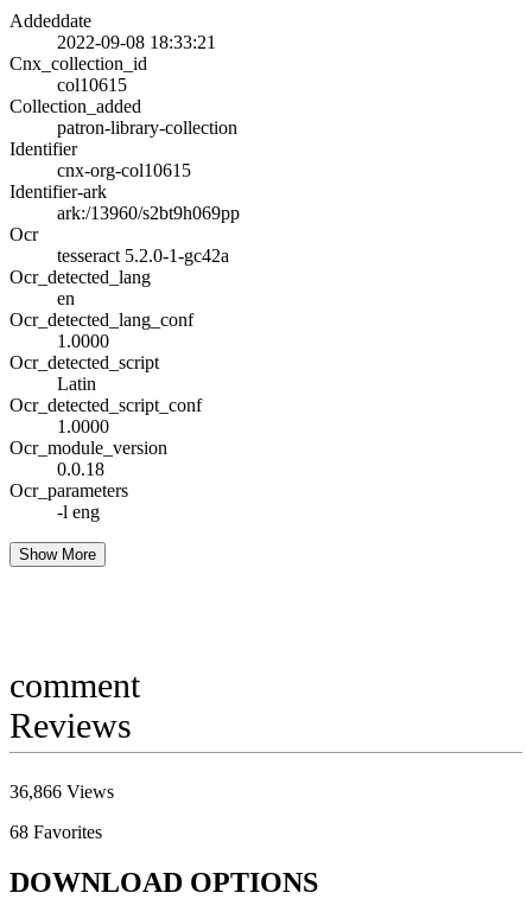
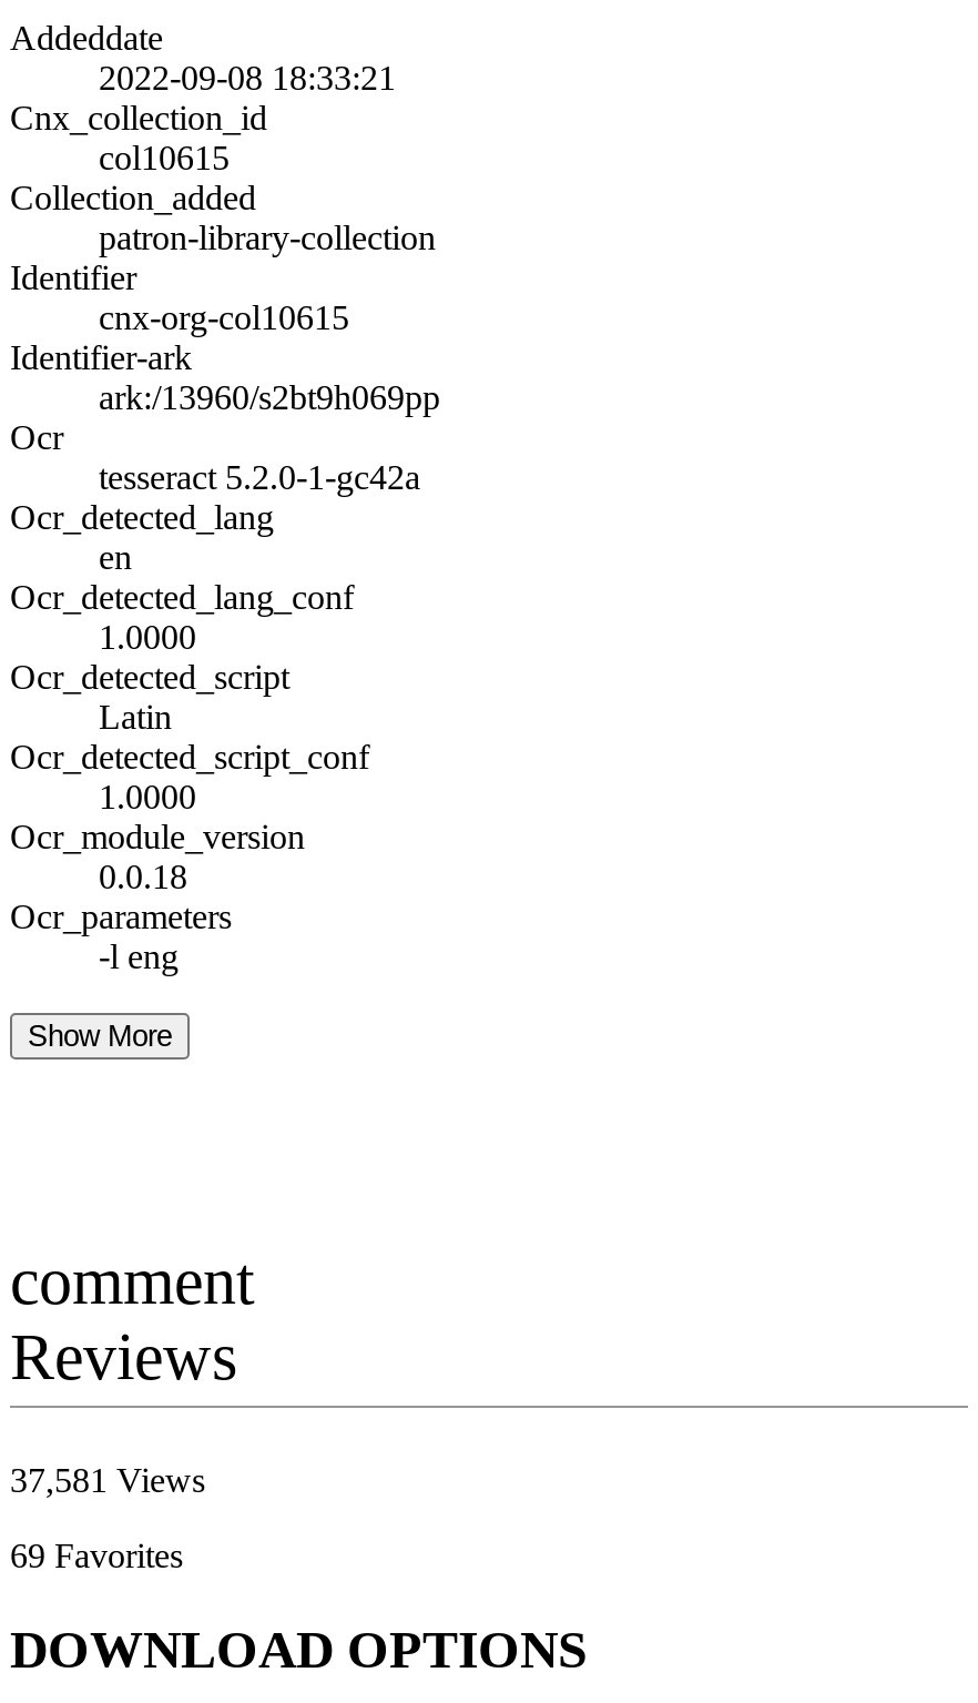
[9,782,114,802] 36,866 Views -> [10,1462,205,1500] 37,581 Views
[9,822,102,843] 68 Favorites -> [10,1537,183,1575] 69 Favorites

